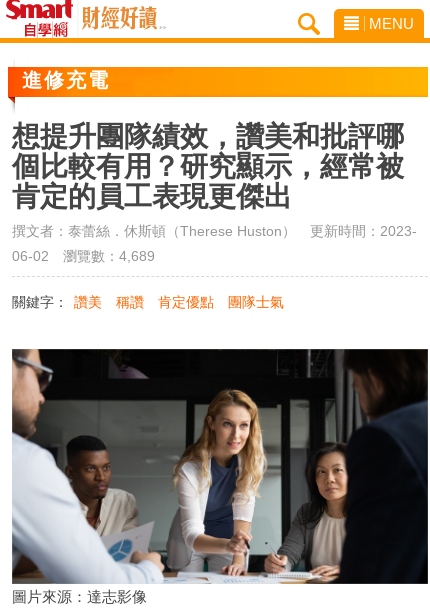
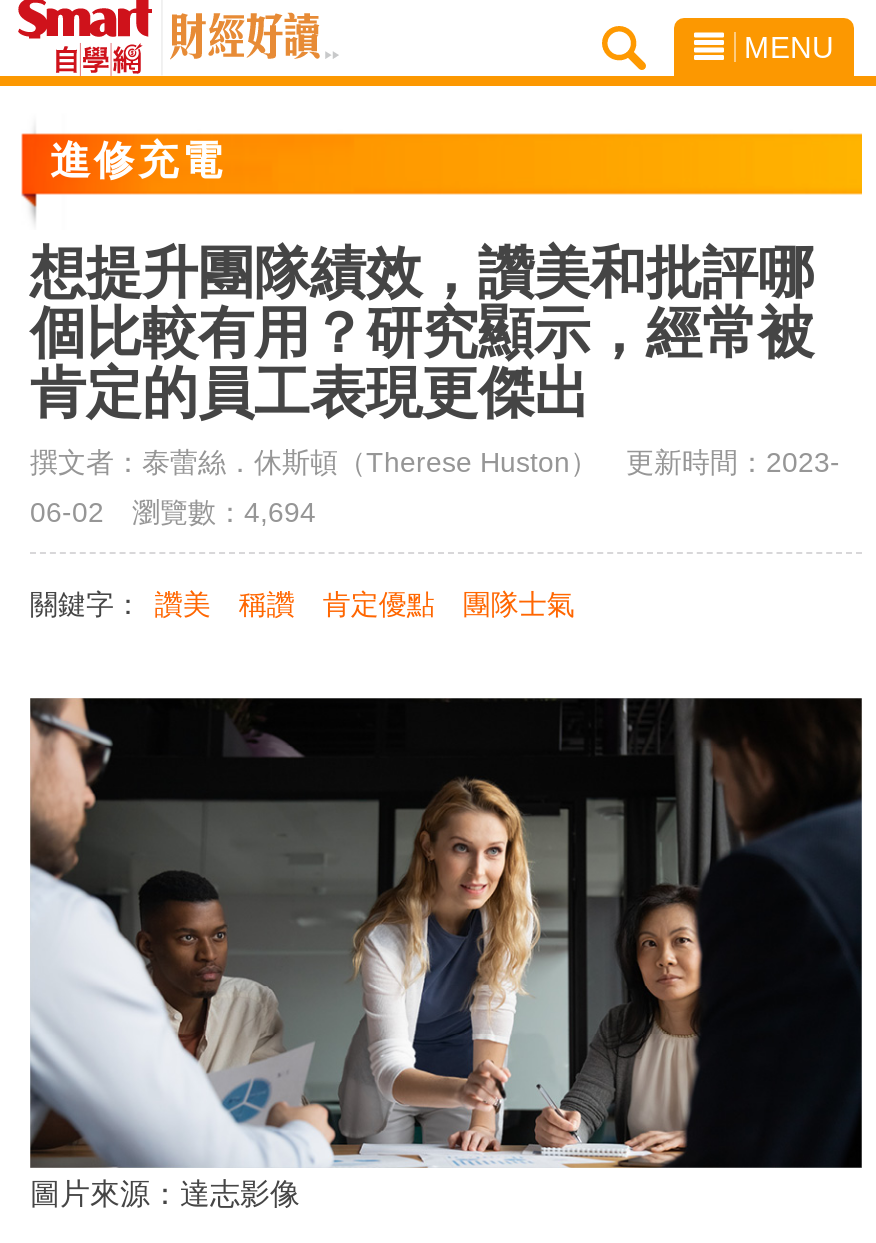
[12,248,155,264] 06-02 瀏覽數：4,689 -> [30,496,316,528] 06-02 瀏覽數：4,694

